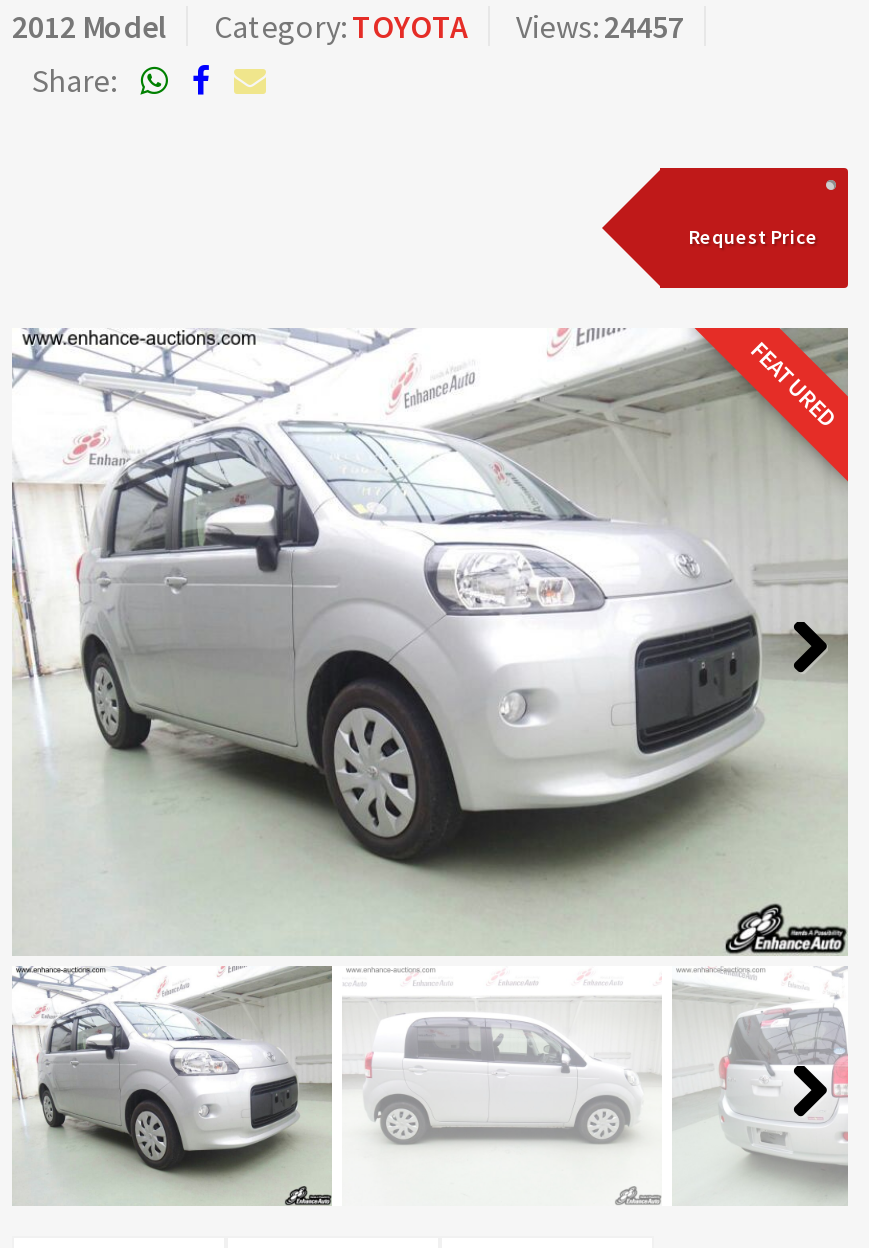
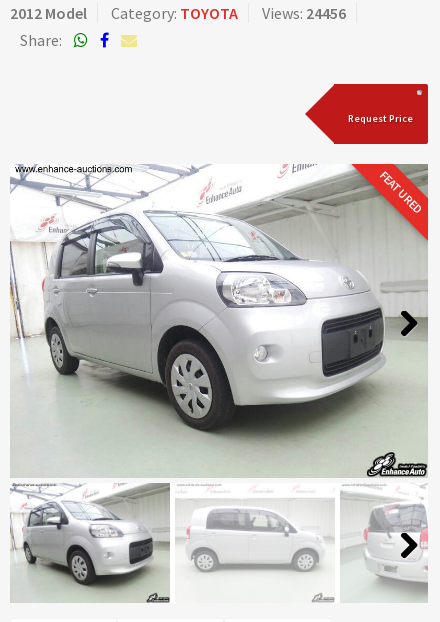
[12,6,684,46] 2012 Model Category: TOYOTA Views: 24457 -> [10,3,346,23] 2012 Model Category: TOYOTA Views: 24456

